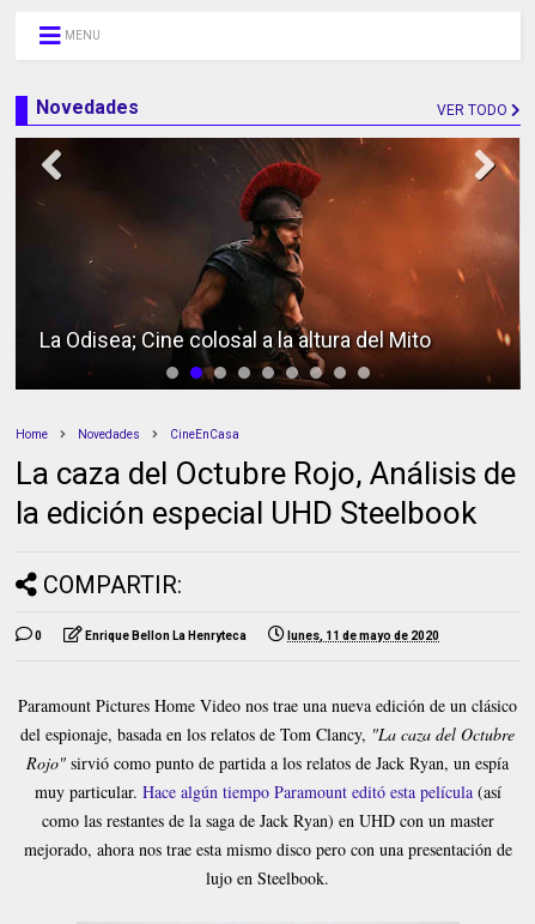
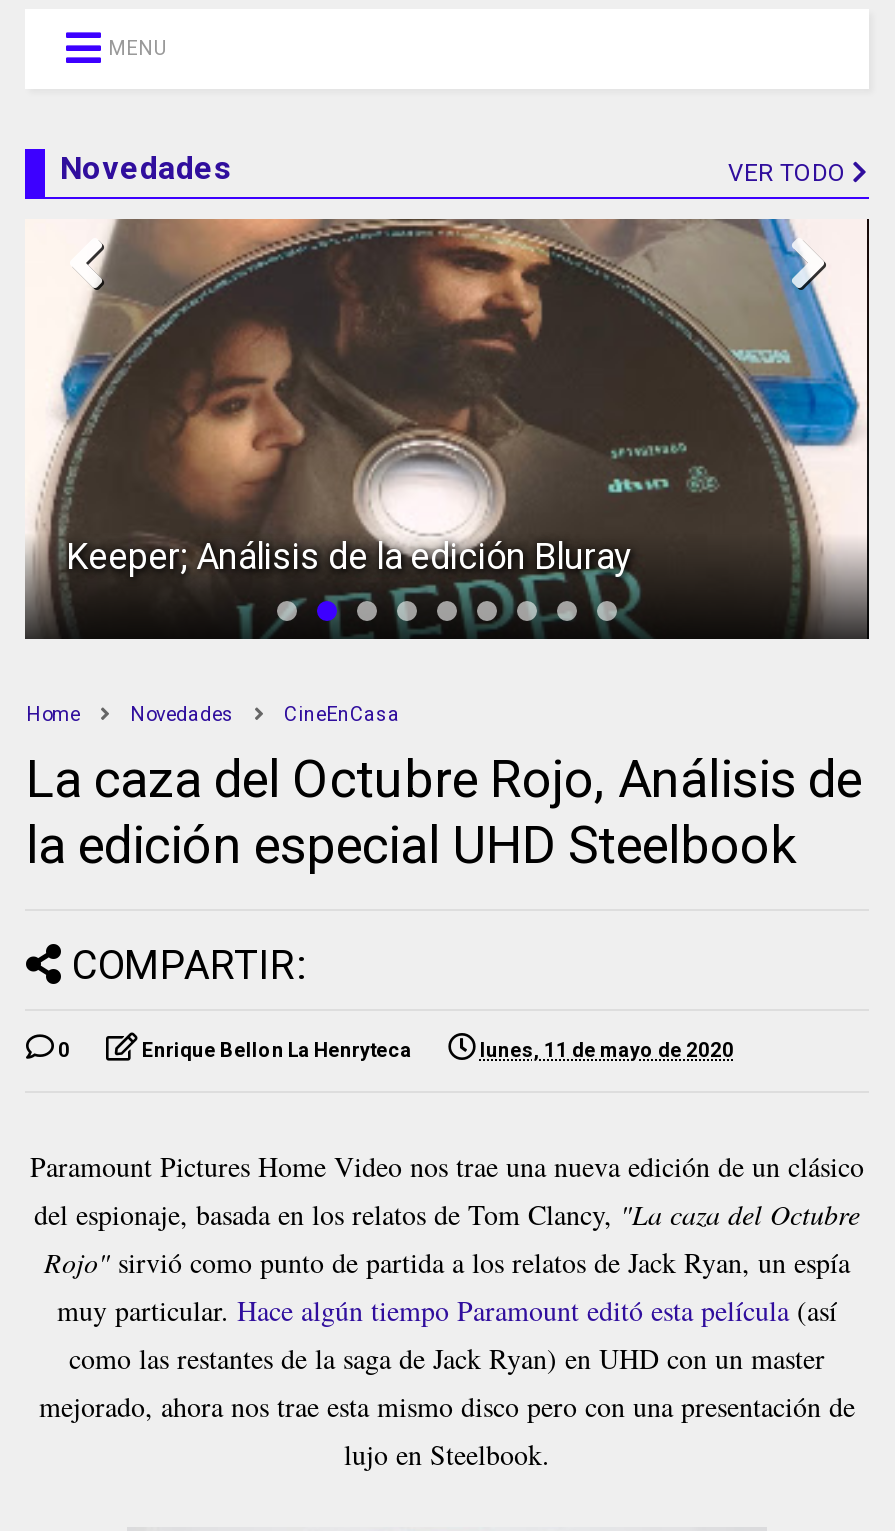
[14,137,521,388] [image] | La Odisea; Cine colosal a la altura del Mito -> [25,217,871,639] [image] | Keeper; Análisis de la edición Bluray

